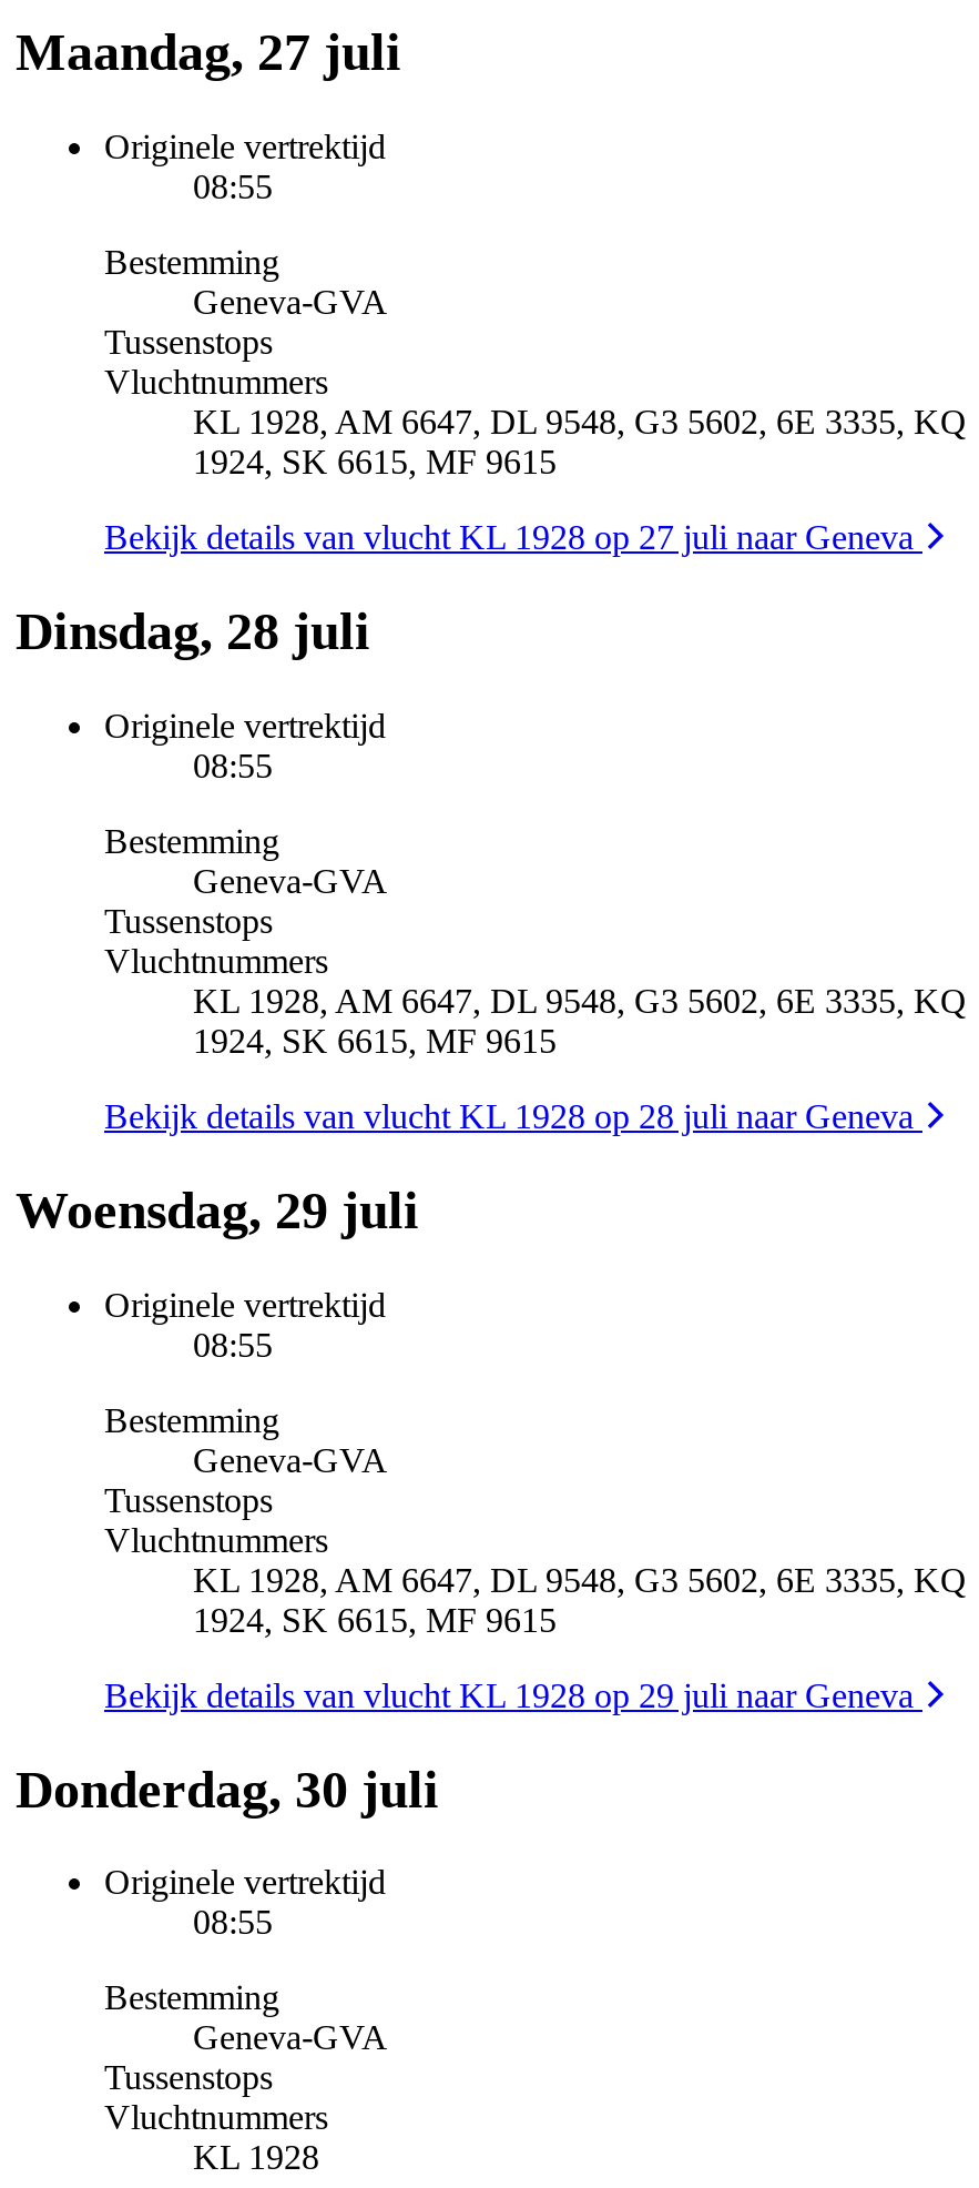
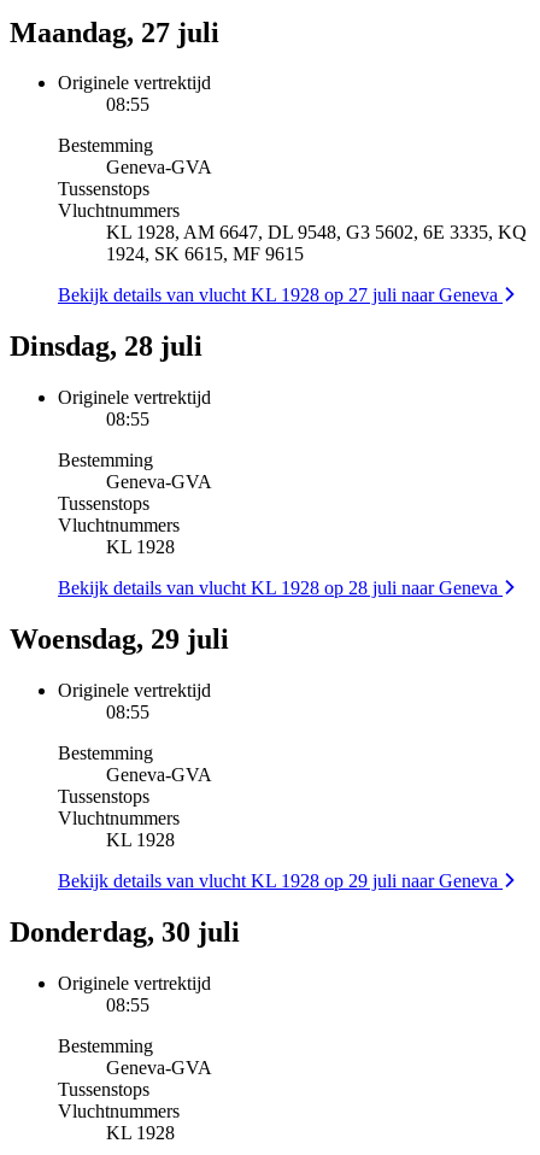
[193,981,967,1059] KL 1928, AM 6647, DL 9548, G3 5602, 6E 3335, KQ | 1924, SK 6615, MF 9615 -> [106,537,175,557] KL 1928
[193,1560,967,1638] KL 1928, AM 6647, DL 9548, G3 5602, 6E 3335, KQ | 1924, SK 6615, MF 9615 -> [106,829,175,850] KL 1928

